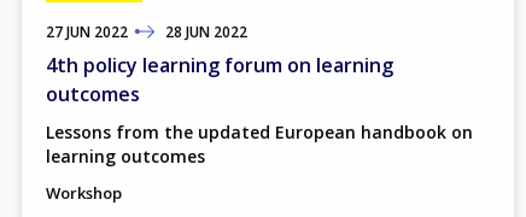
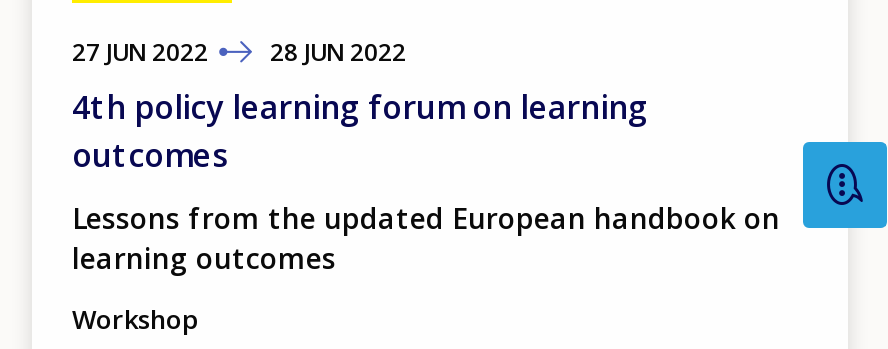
none -> [800,139,882,231] [image]

